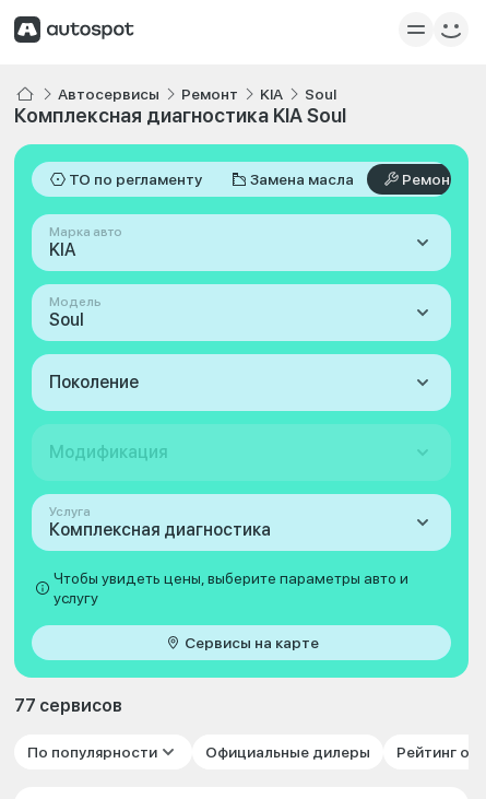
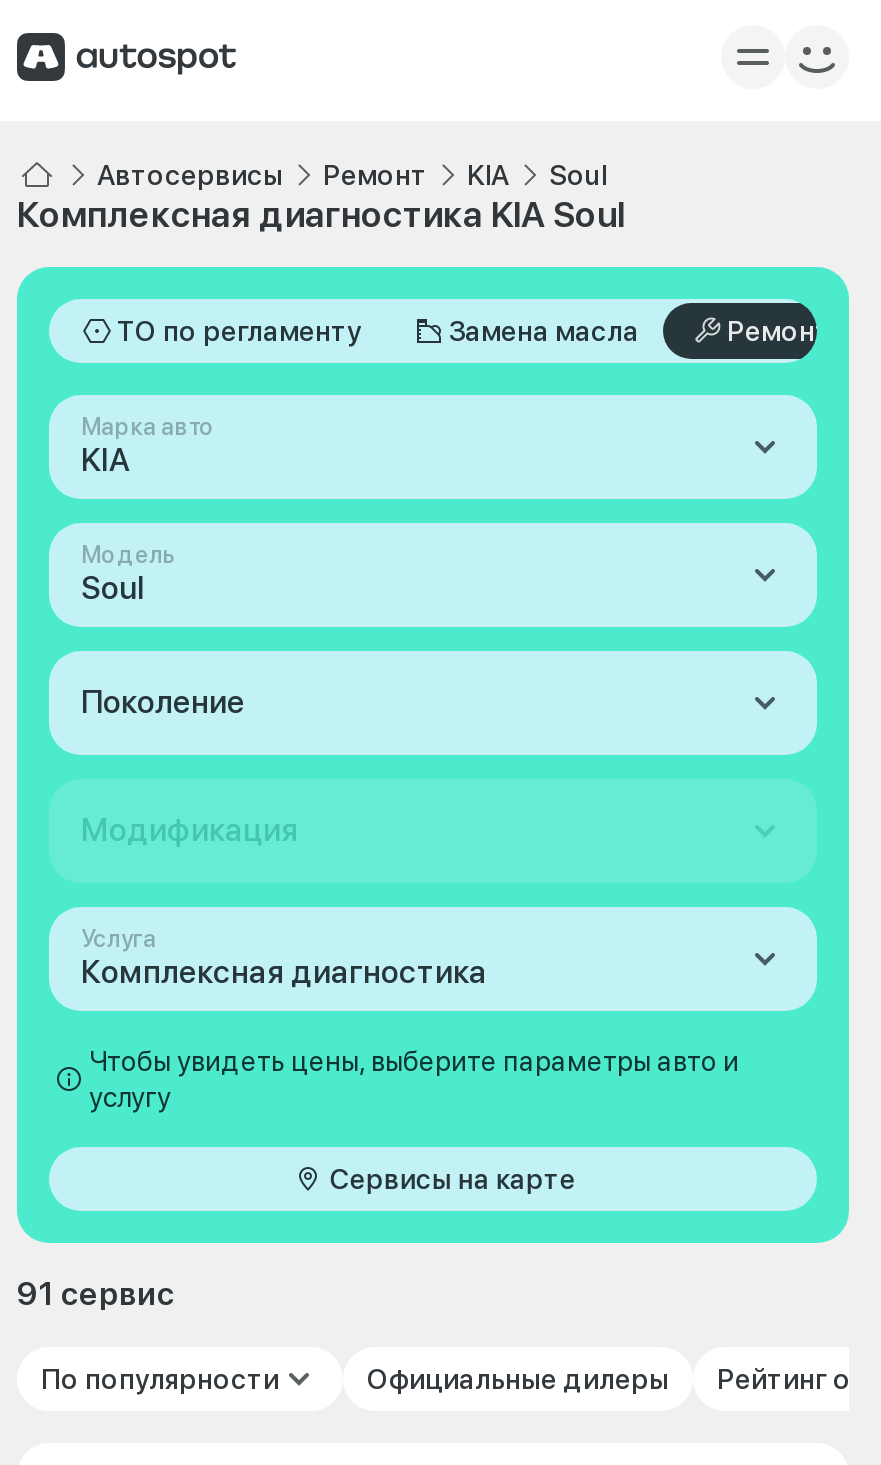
[14,695,122,716] 77 сервисов -> [17,1275,175,1313] 91 сервис

